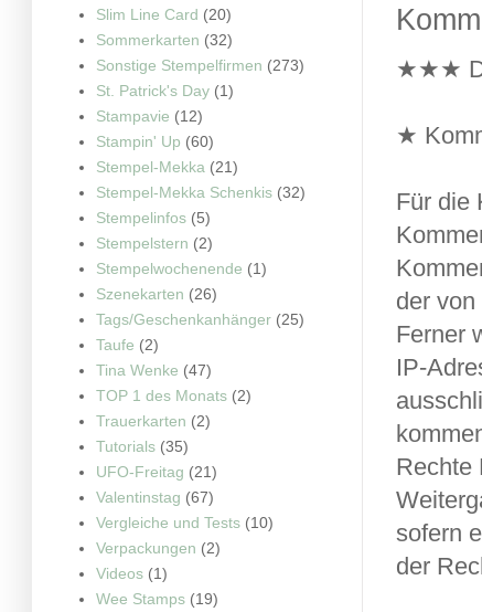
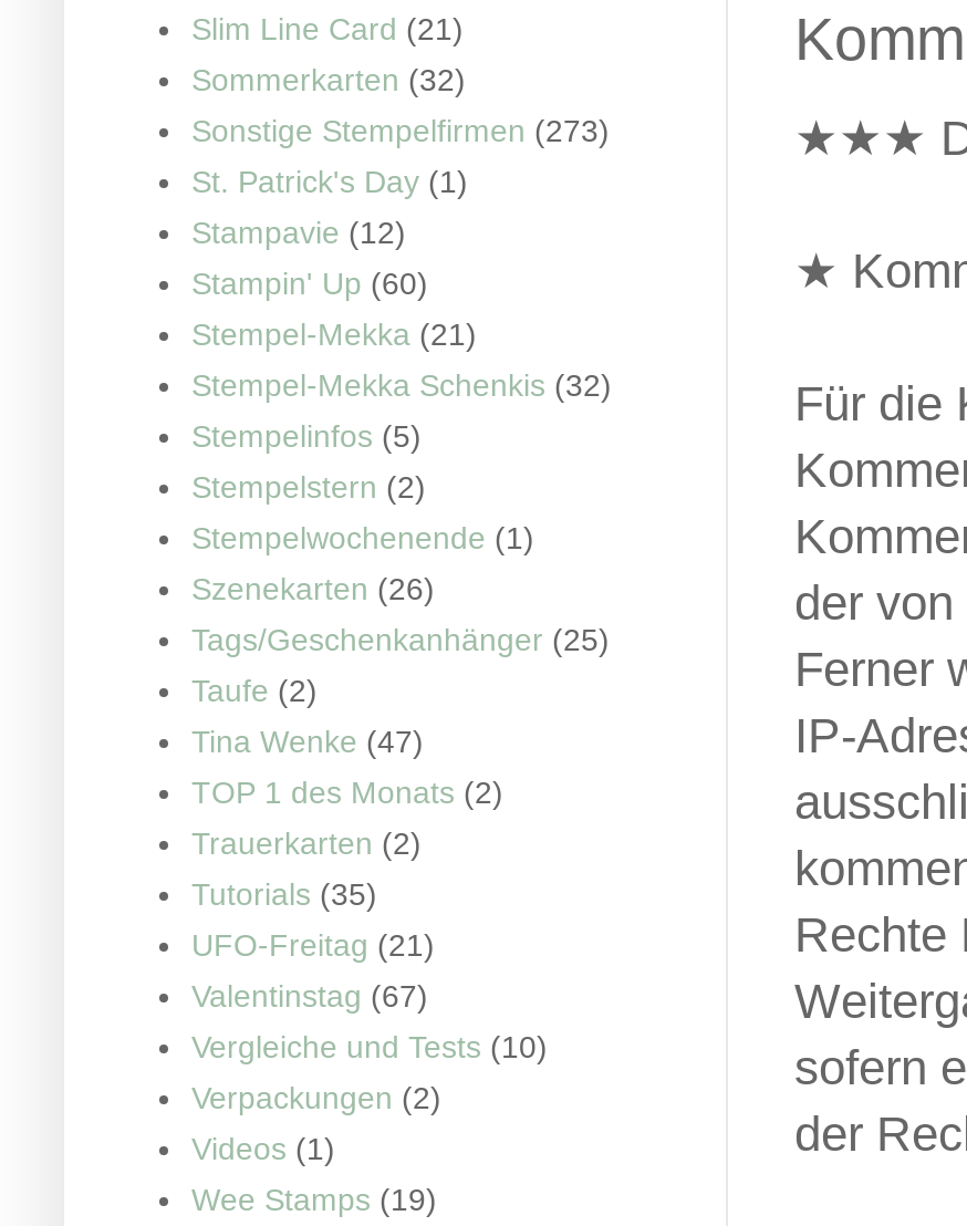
[95,5,231,23] Slim Line Card (20) -> [191,11,464,46] Slim Line Card (21)

